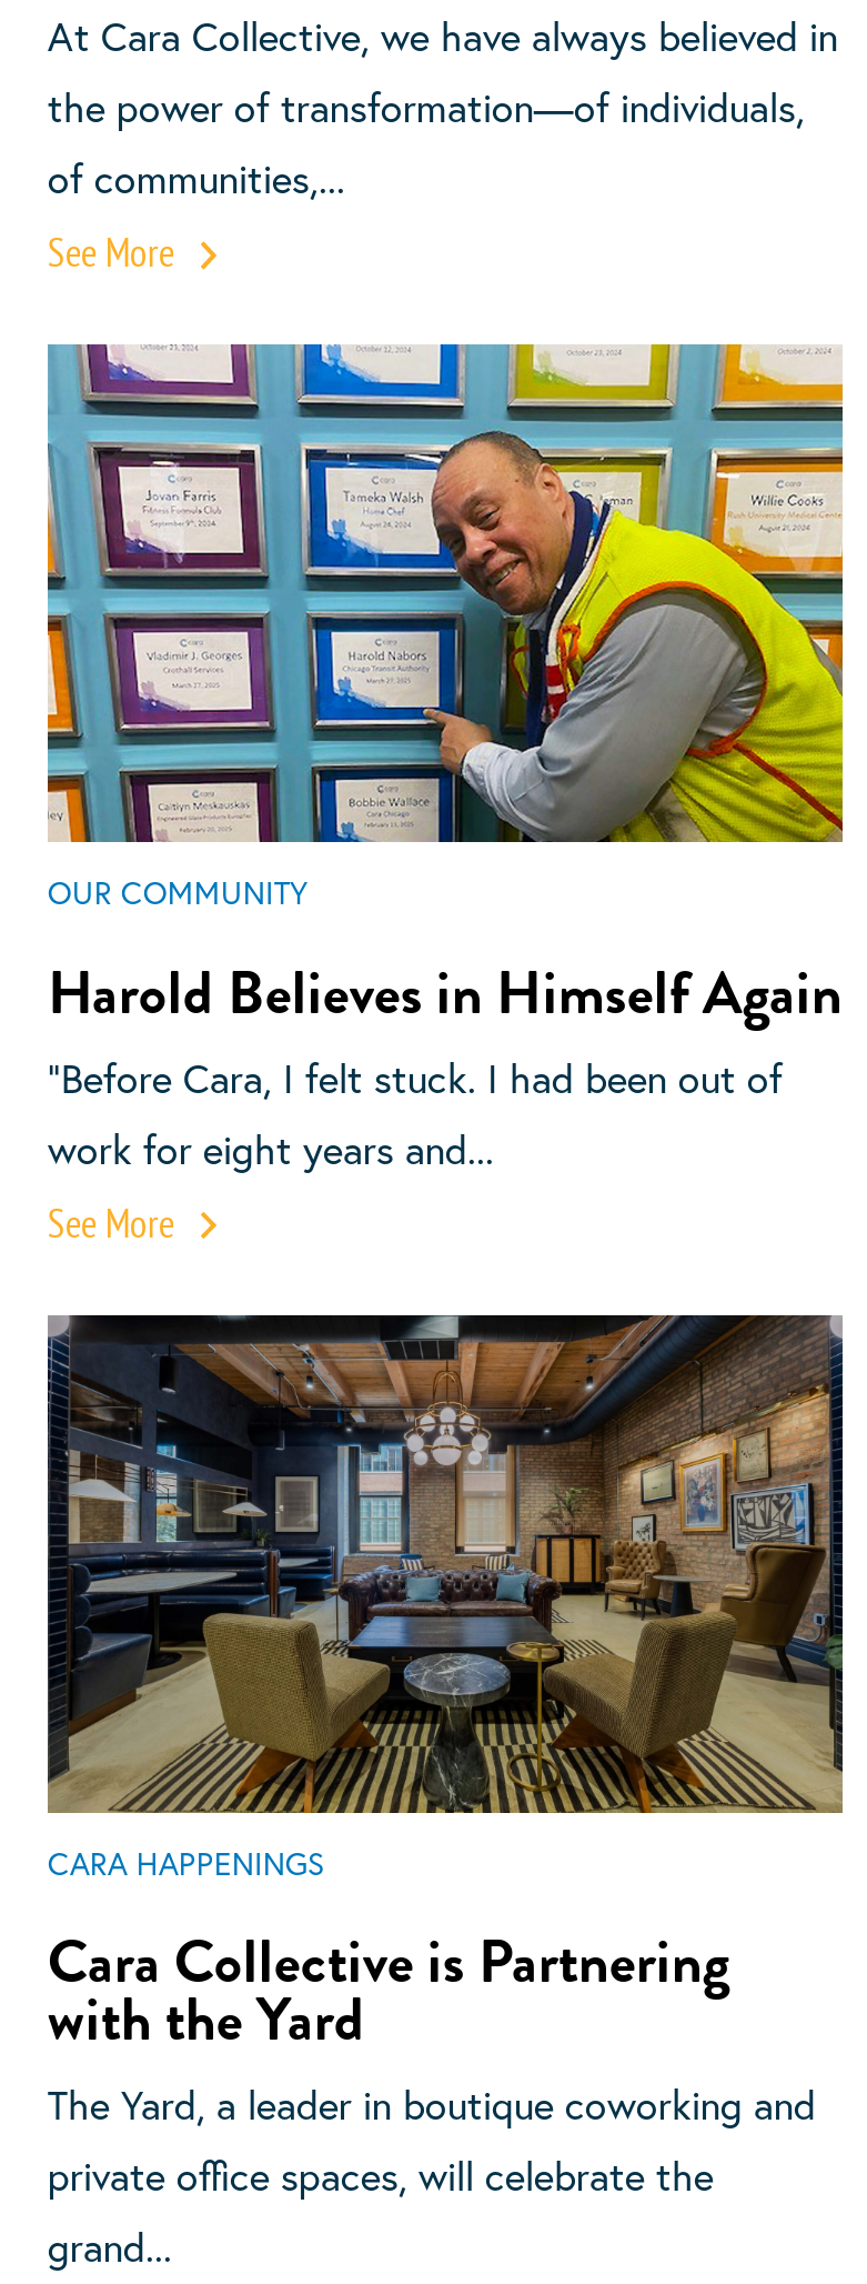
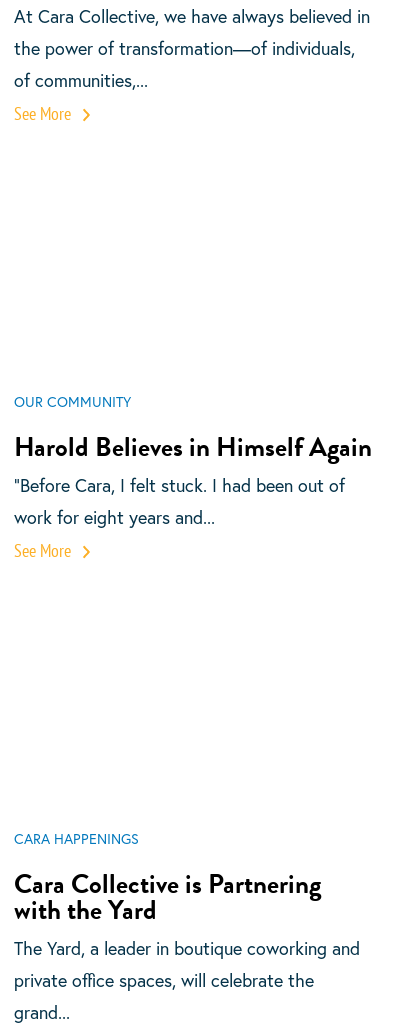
[46,342,845,844] [image] -> none
[46,1313,845,1815] [image] -> none

